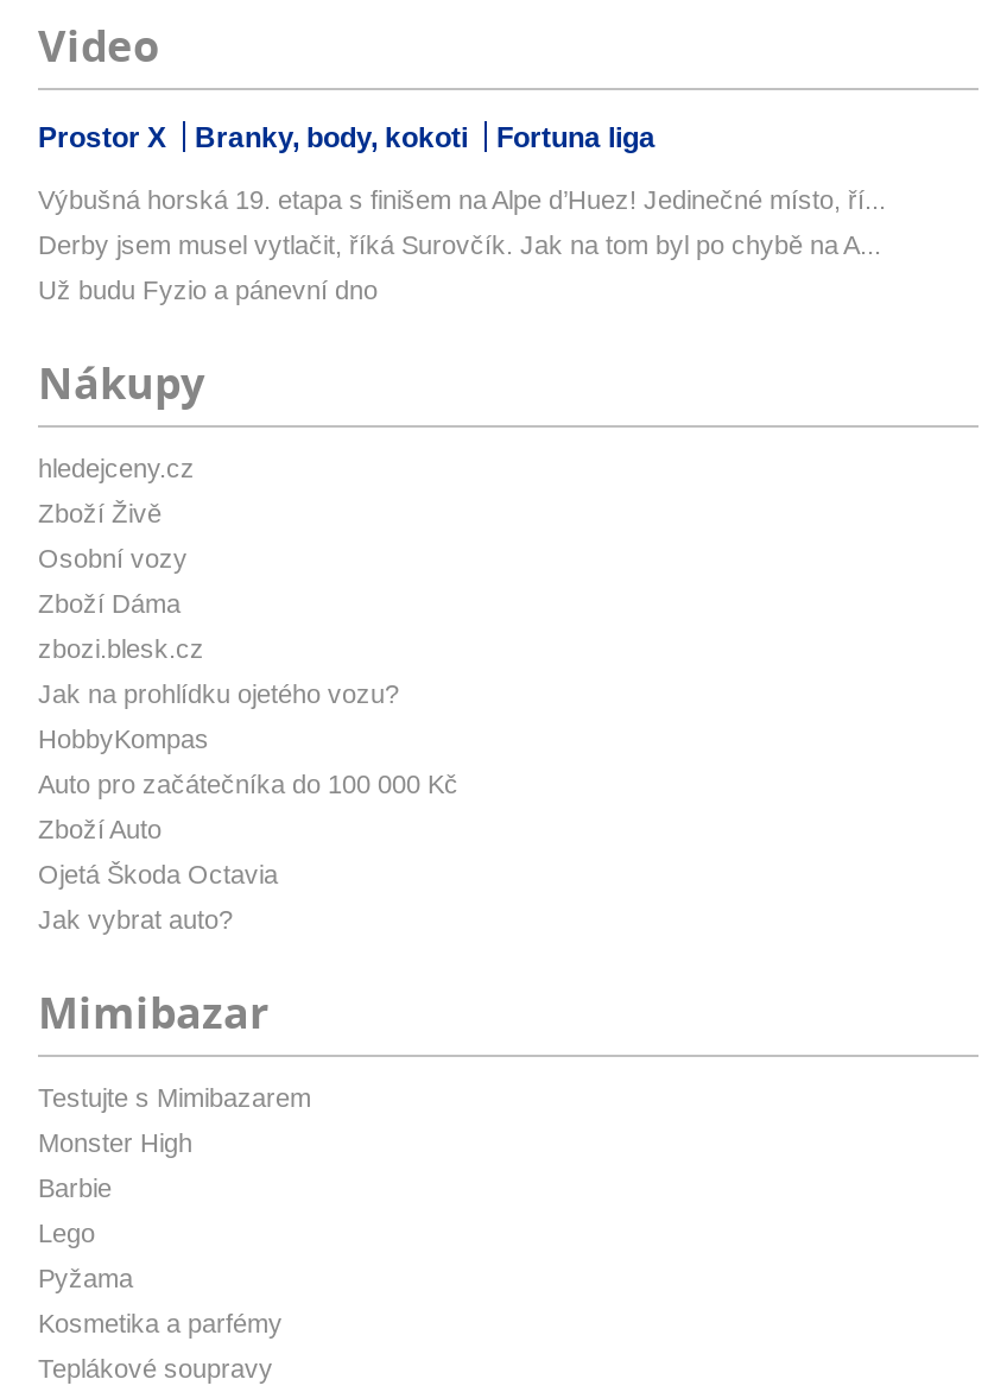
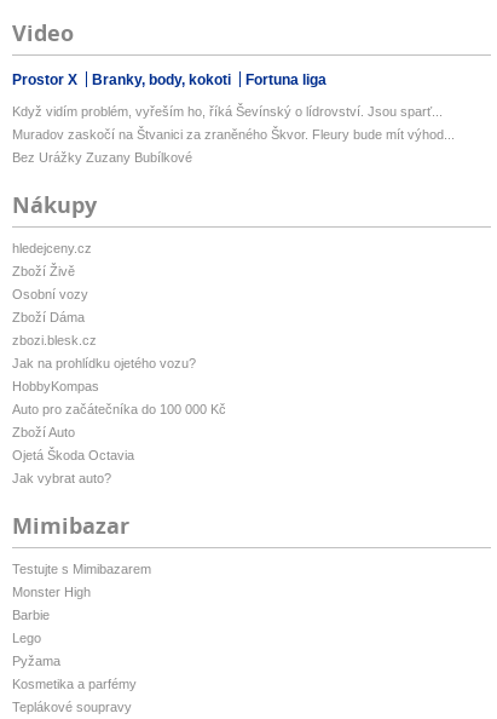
[38,185,886,213] Výbušná horská 19. etapa s finišem na Alpe d’Huez! Jedinečné místo, ří... -> [12,104,443,118] Když vidím problém, vyřeším ho, říká Ševínský o lídrovství. Jsou sparť...
[38,230,881,258] Derby jsem musel vytlačit, říká Surovčík. Jak na tom byl po chybě na A... -> [12,127,455,141] Muradov zaskočí na Štvanici za zraněného Škvor. Fleury bude mít výhod...
[38,275,378,304] Už budu Fyzio a pánevní dno -> [12,150,192,164] Bez Urážky Zuzany Bubílkové

